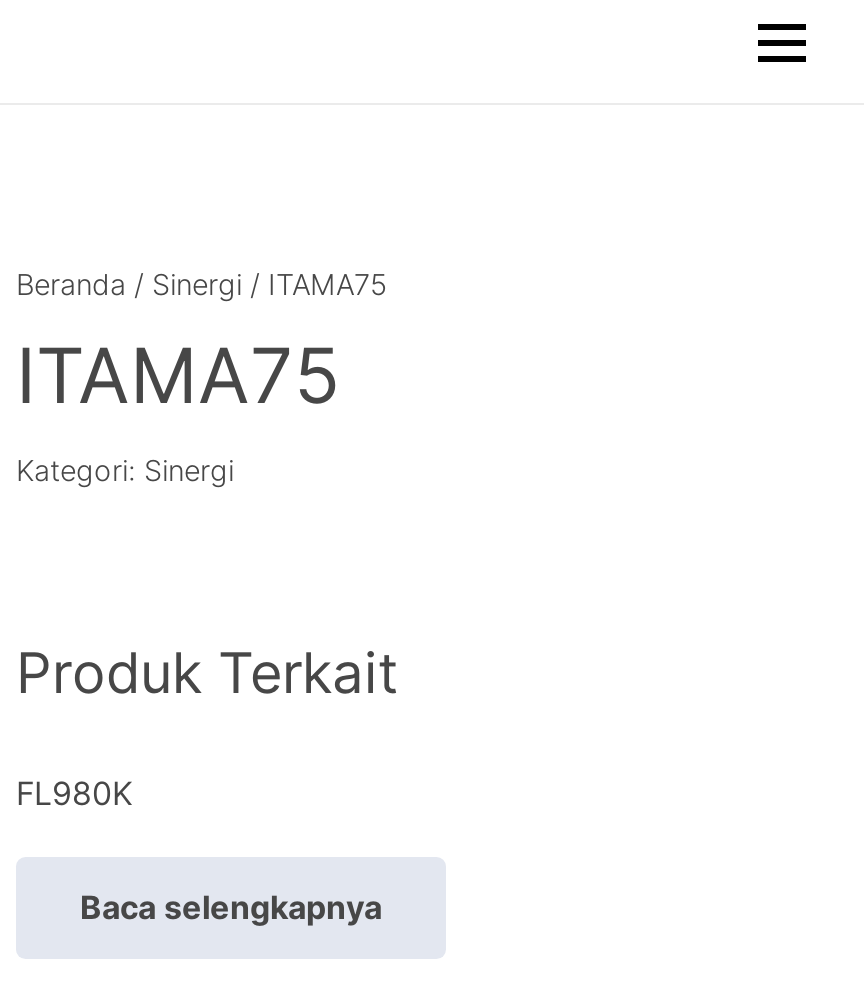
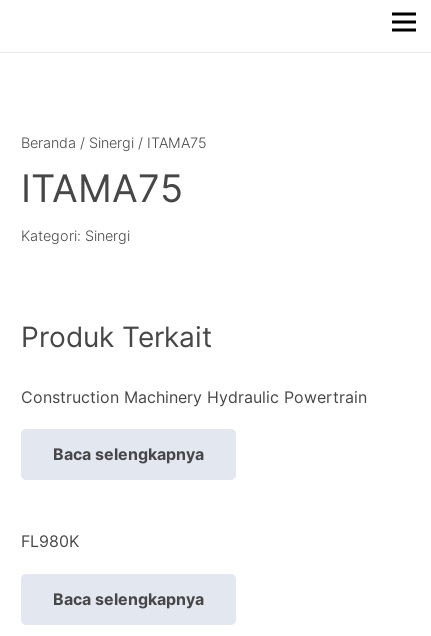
none -> [21,387,367,464] Construction Machinery Hydraulic Powertrain | Baca selengkapnya

